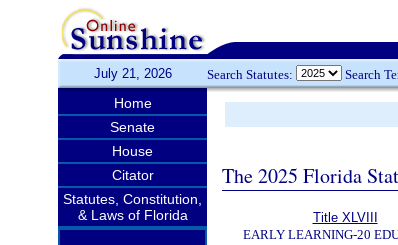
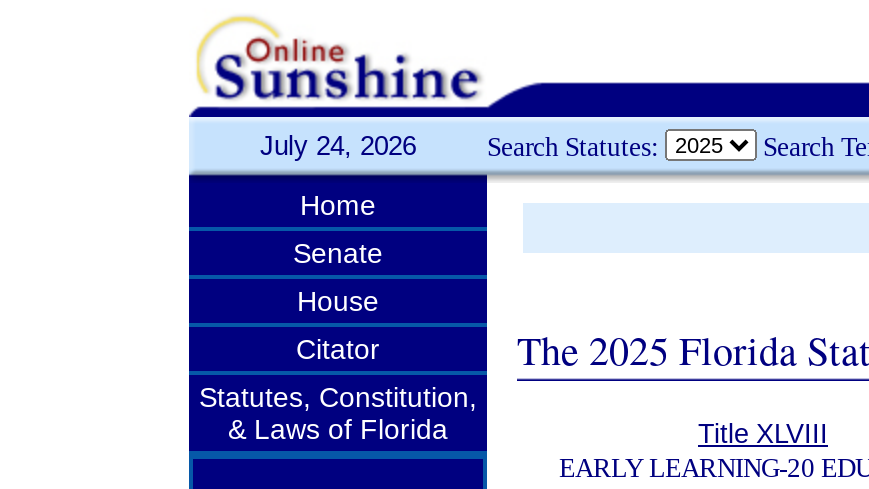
[93,66,171,81] July 21, 2026 -> [260,131,416,161] July 24, 2026

